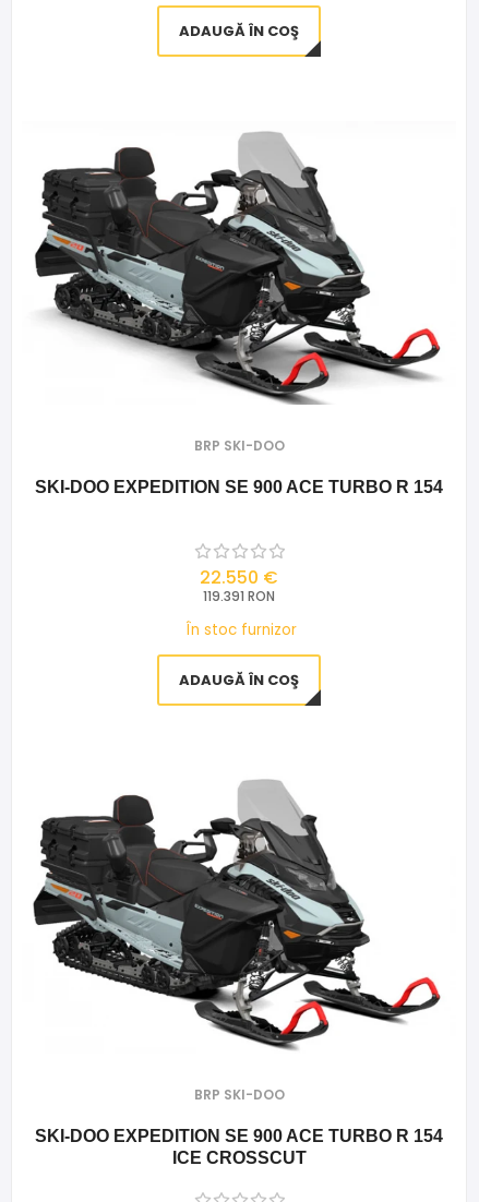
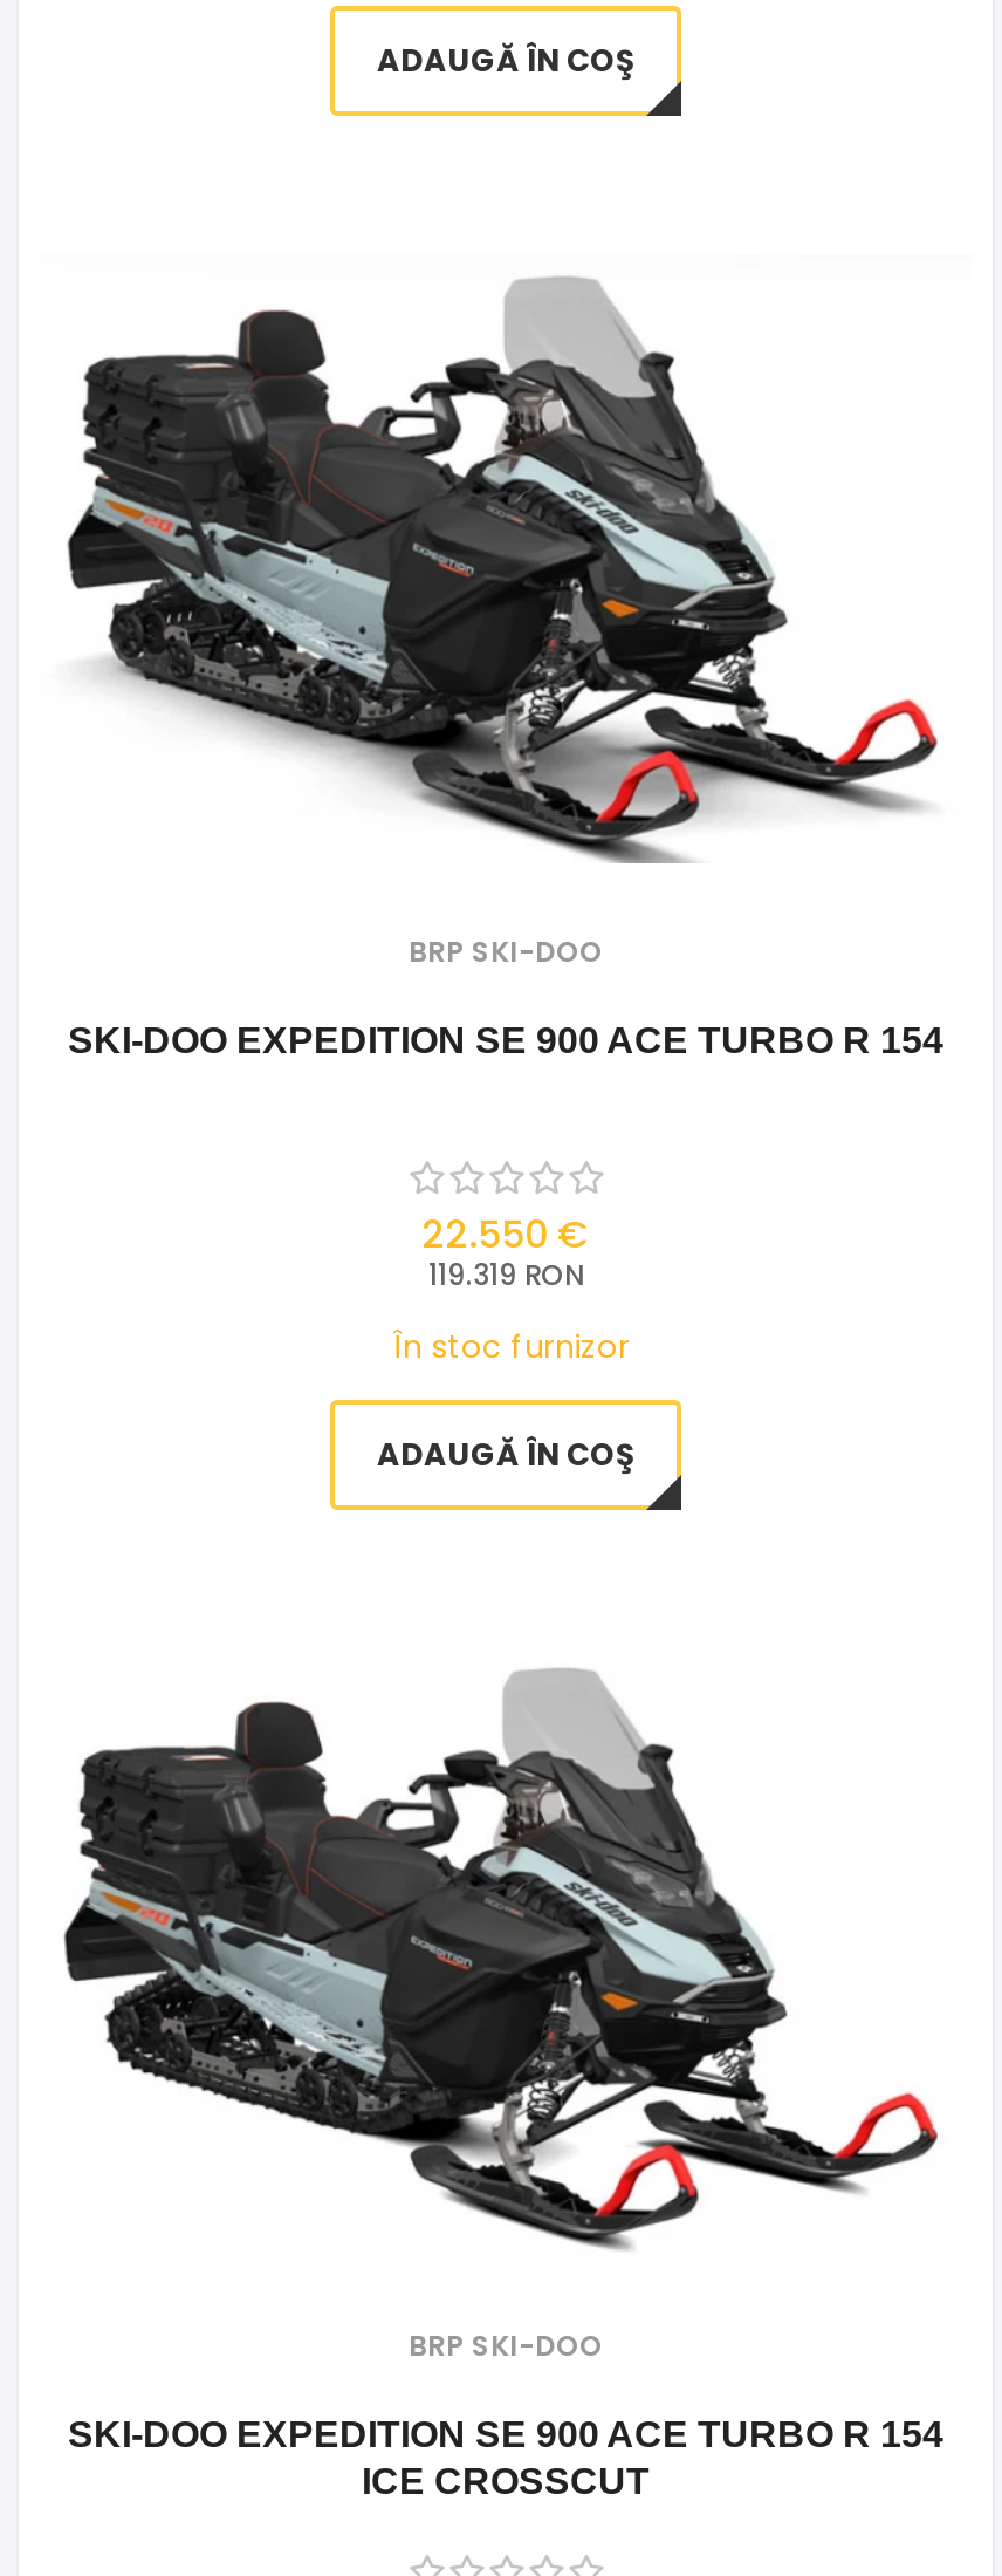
[203,587,275,605] 119.391 RON -> [428,1255,583,1294] 119.319 RON

